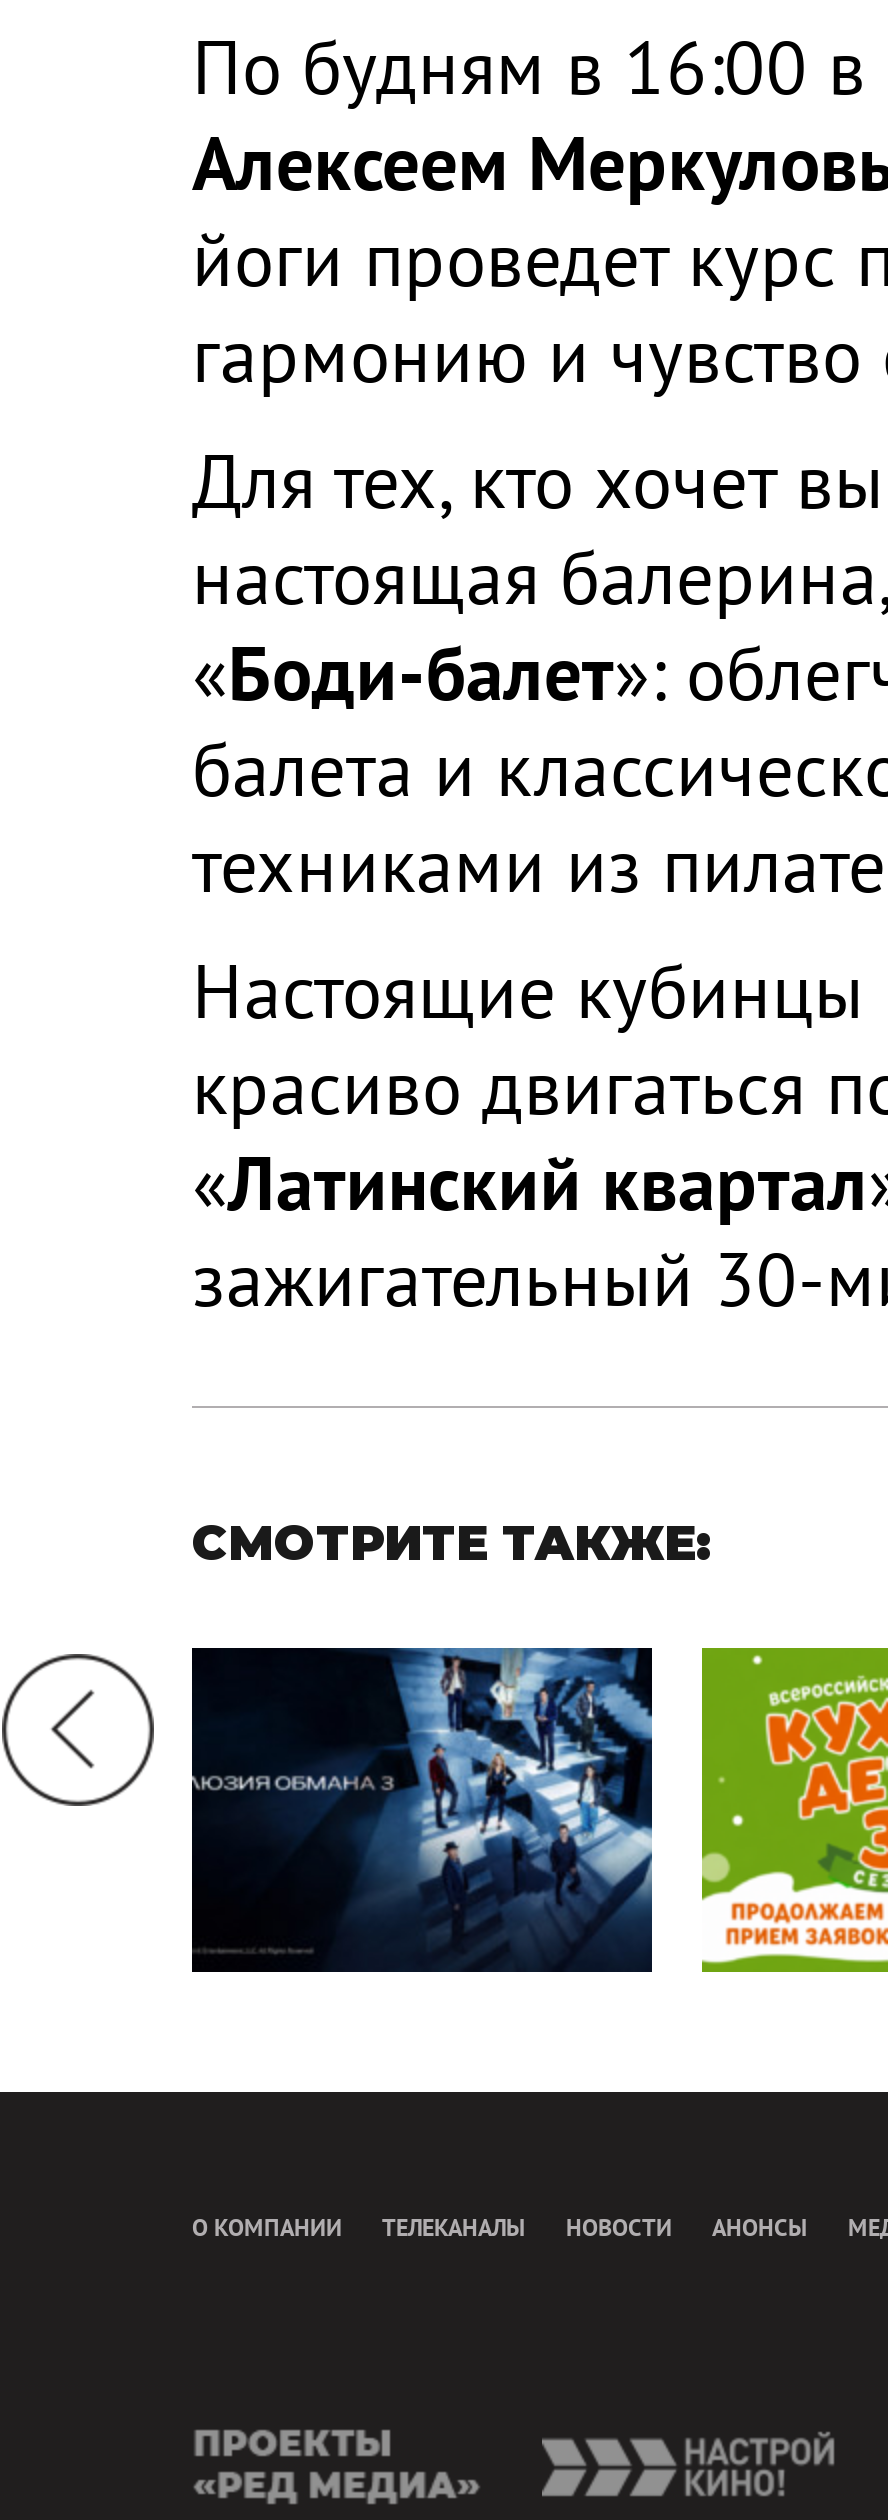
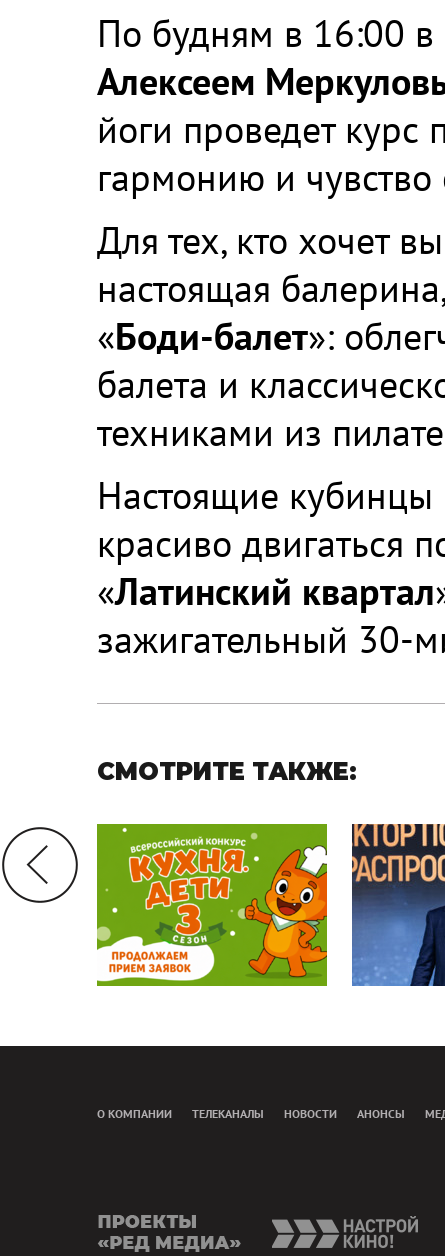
[190,1646,654,1974] [image] -> [96,823,328,987] [image]
[700,1646,882,1974] [image] -> [351,823,442,987] [image]

